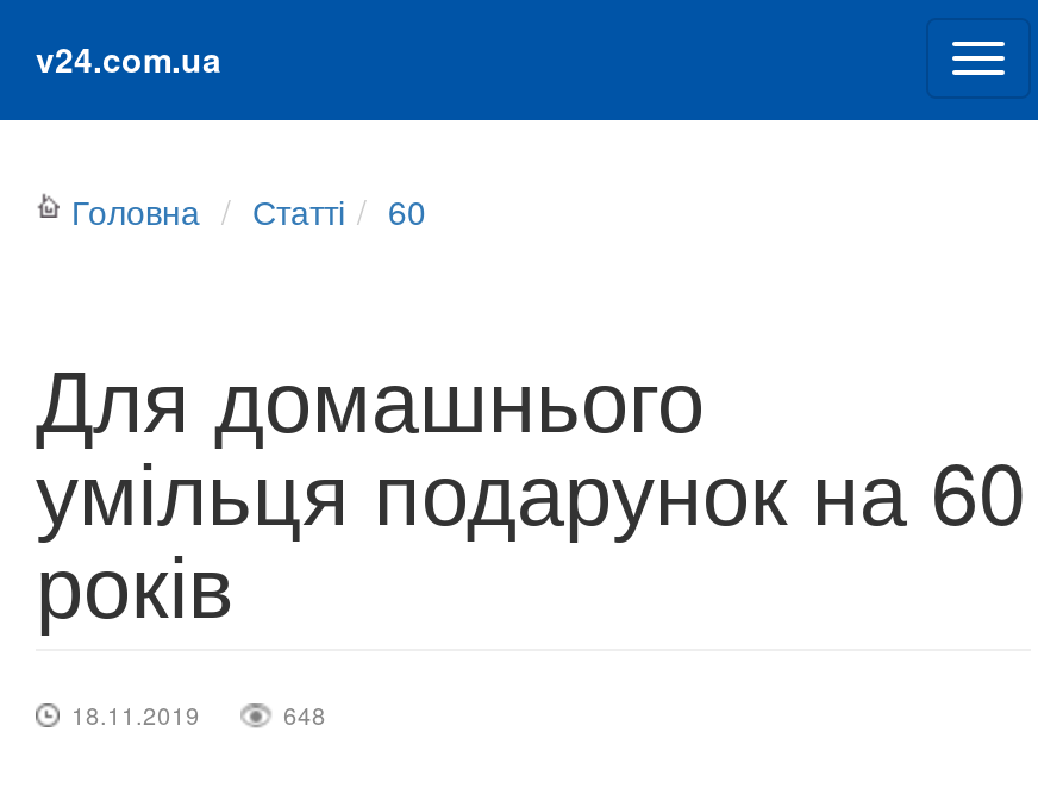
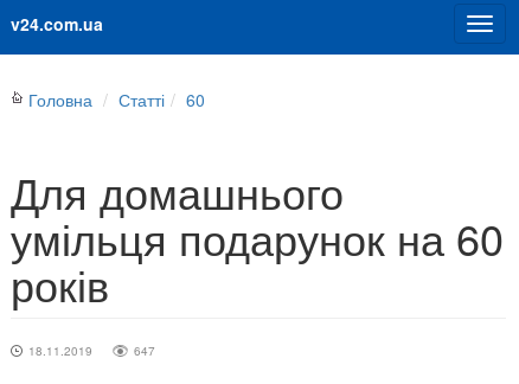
[283,699,326,732] 648 -> [134,343,155,359] 647

